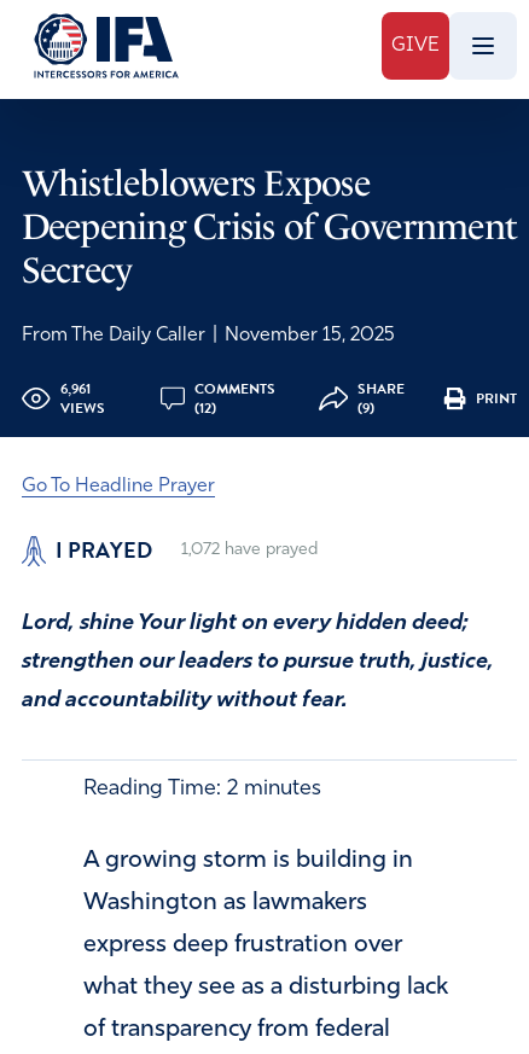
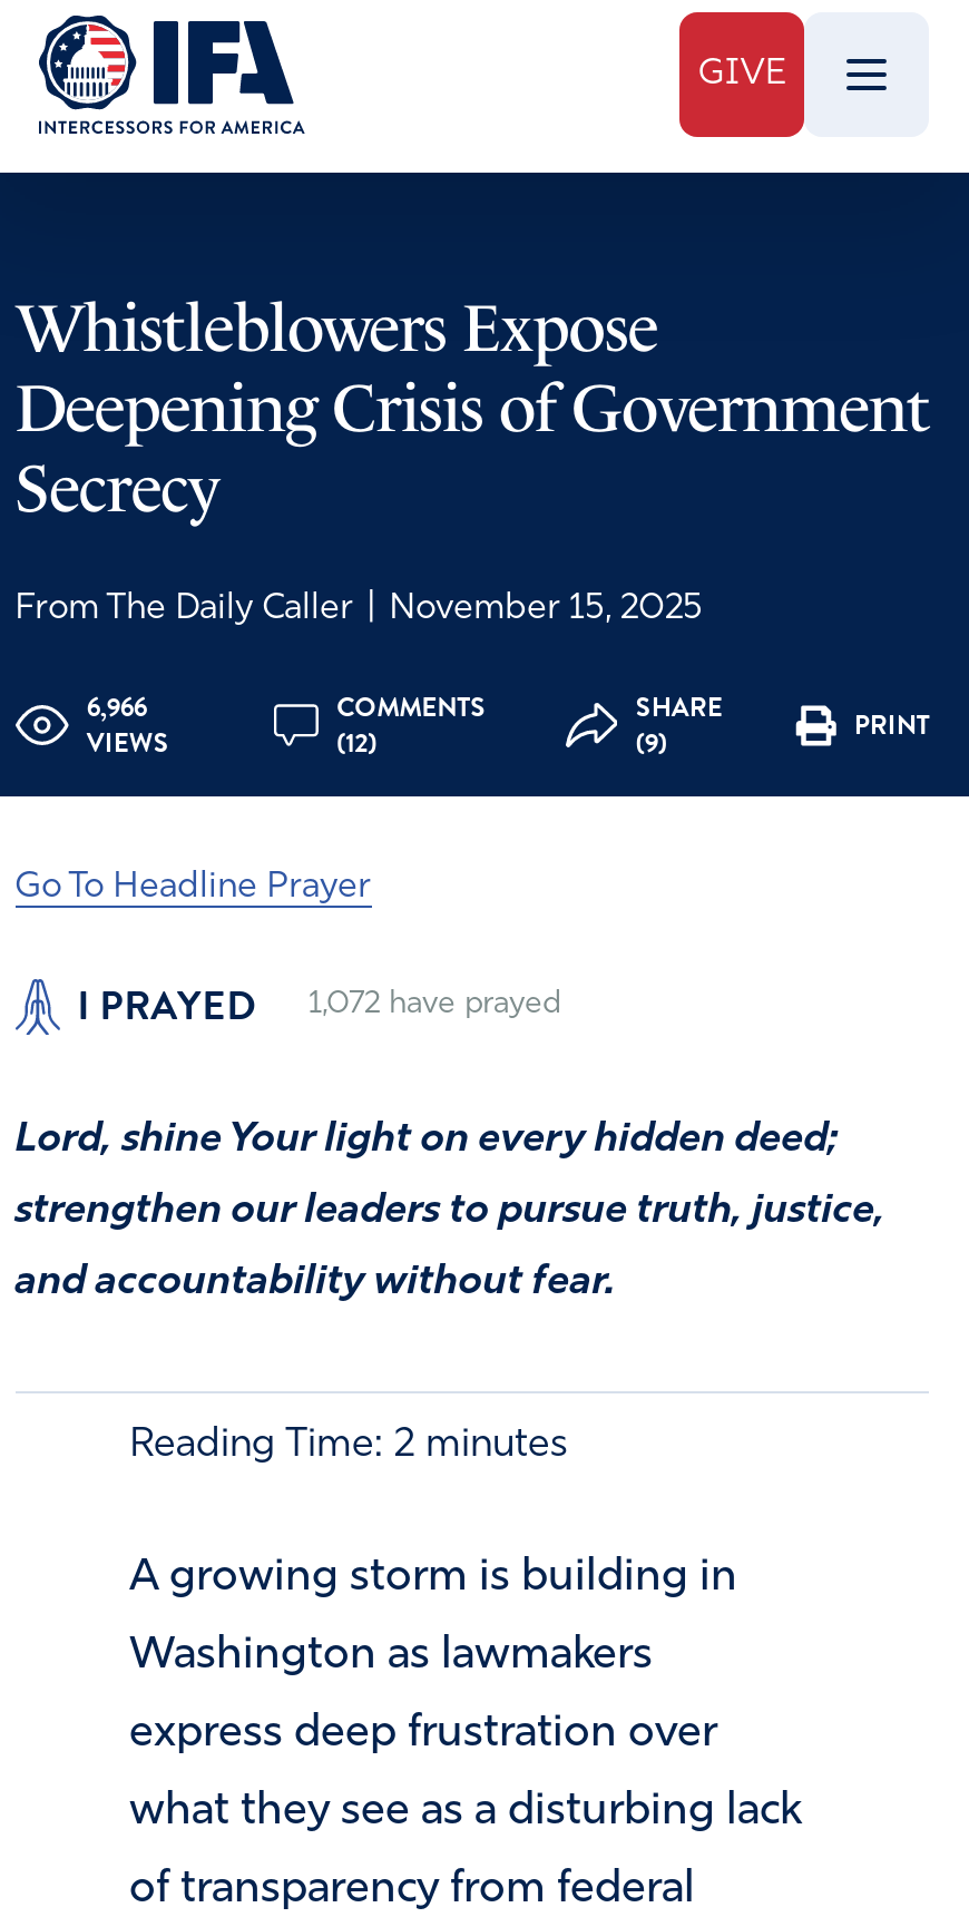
[60,378,91,400] 6,961 -> [86,687,147,727] 6,966

